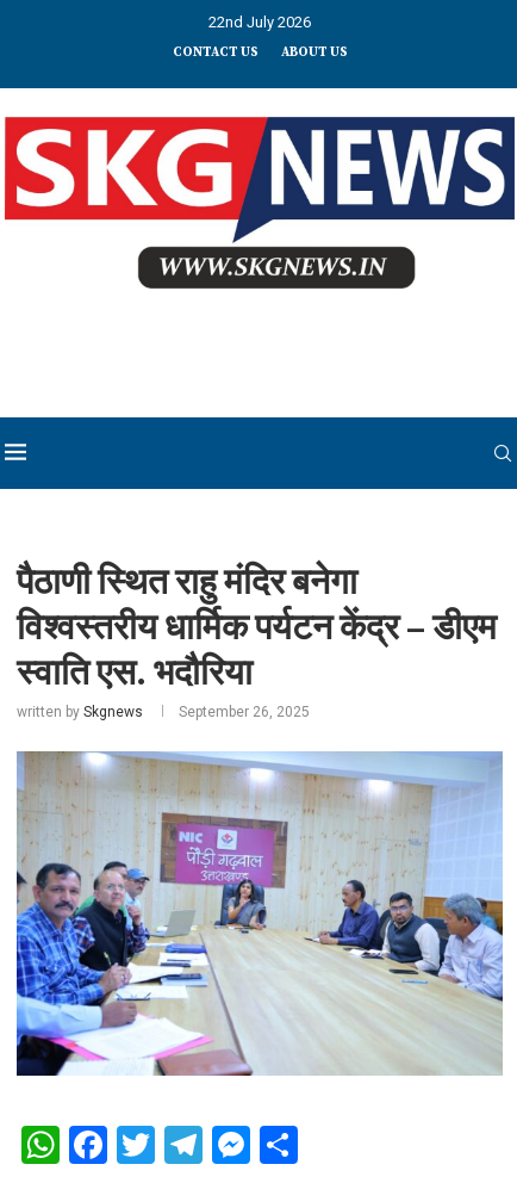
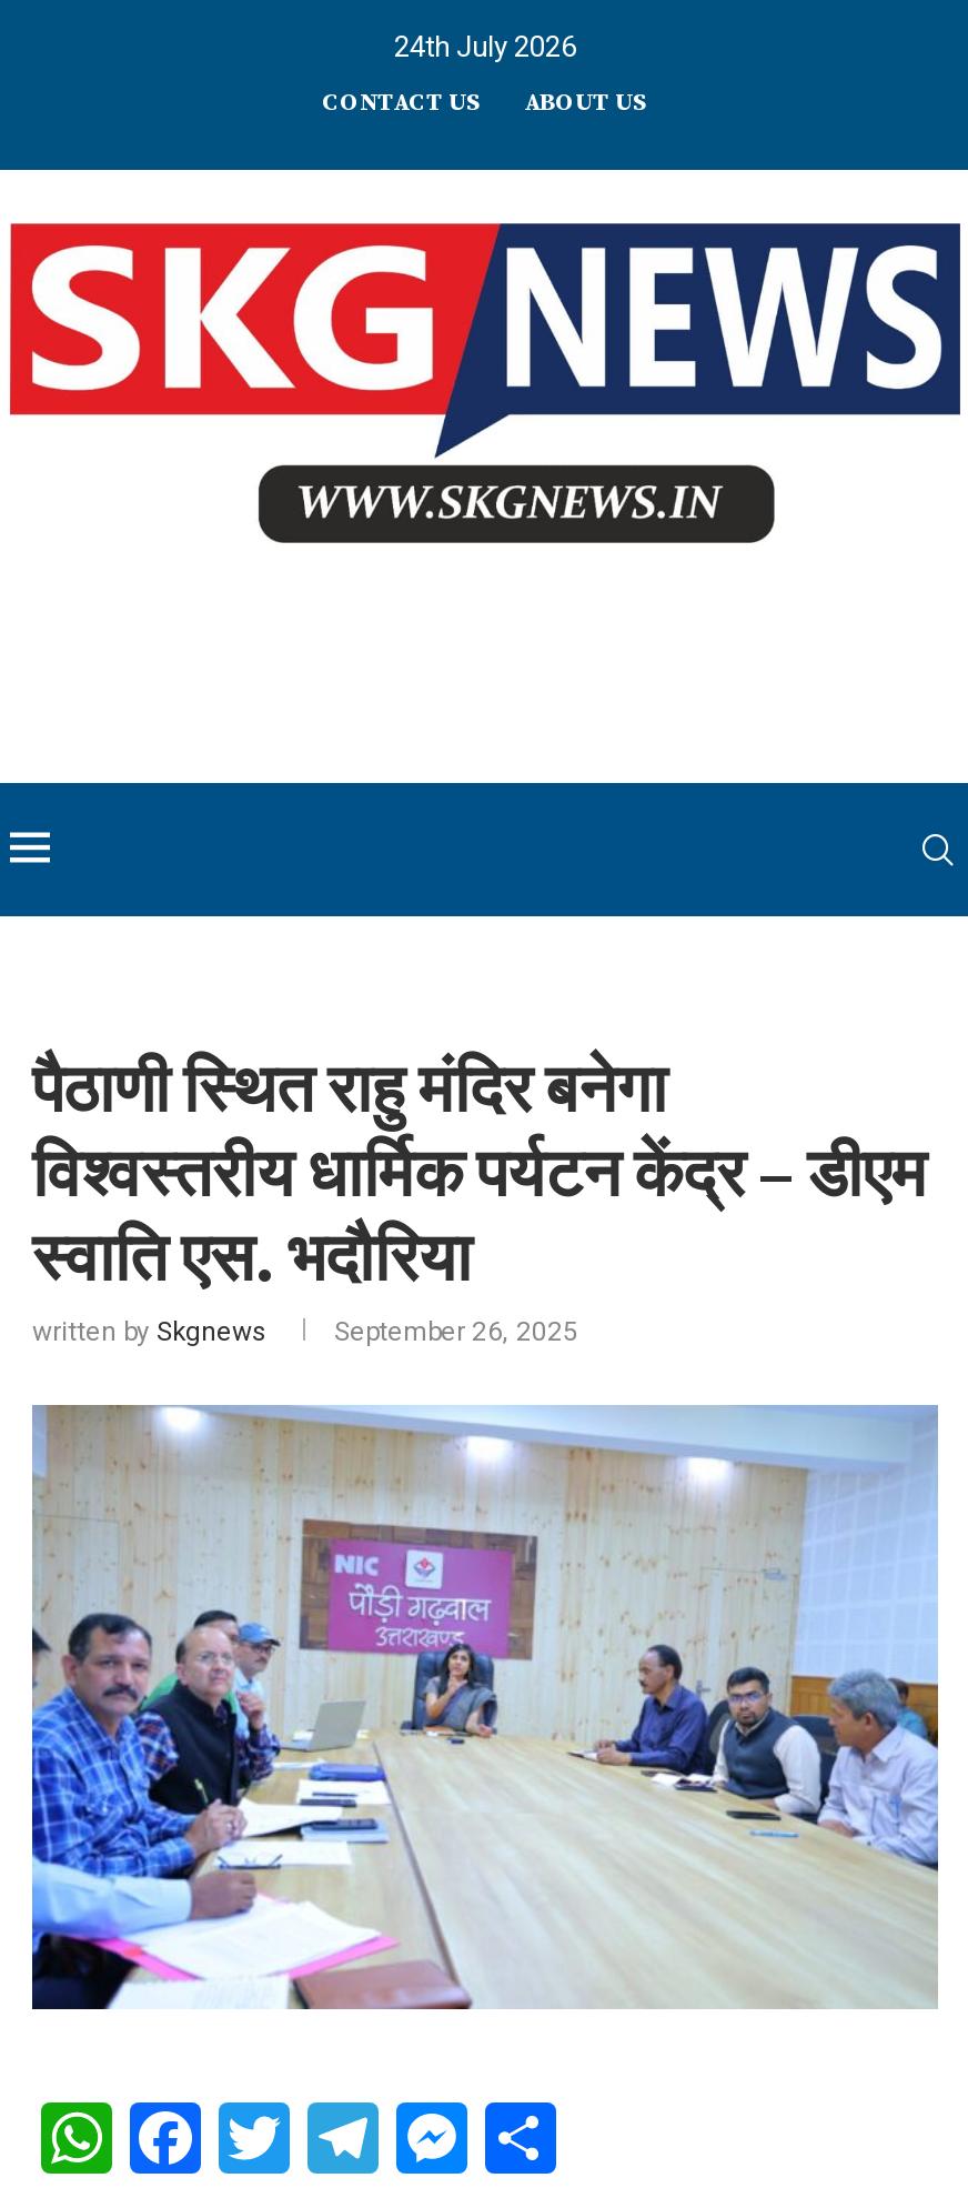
[208,13,311,31] 22nd July 2026 -> [394,30,576,63] 24th July 2026

